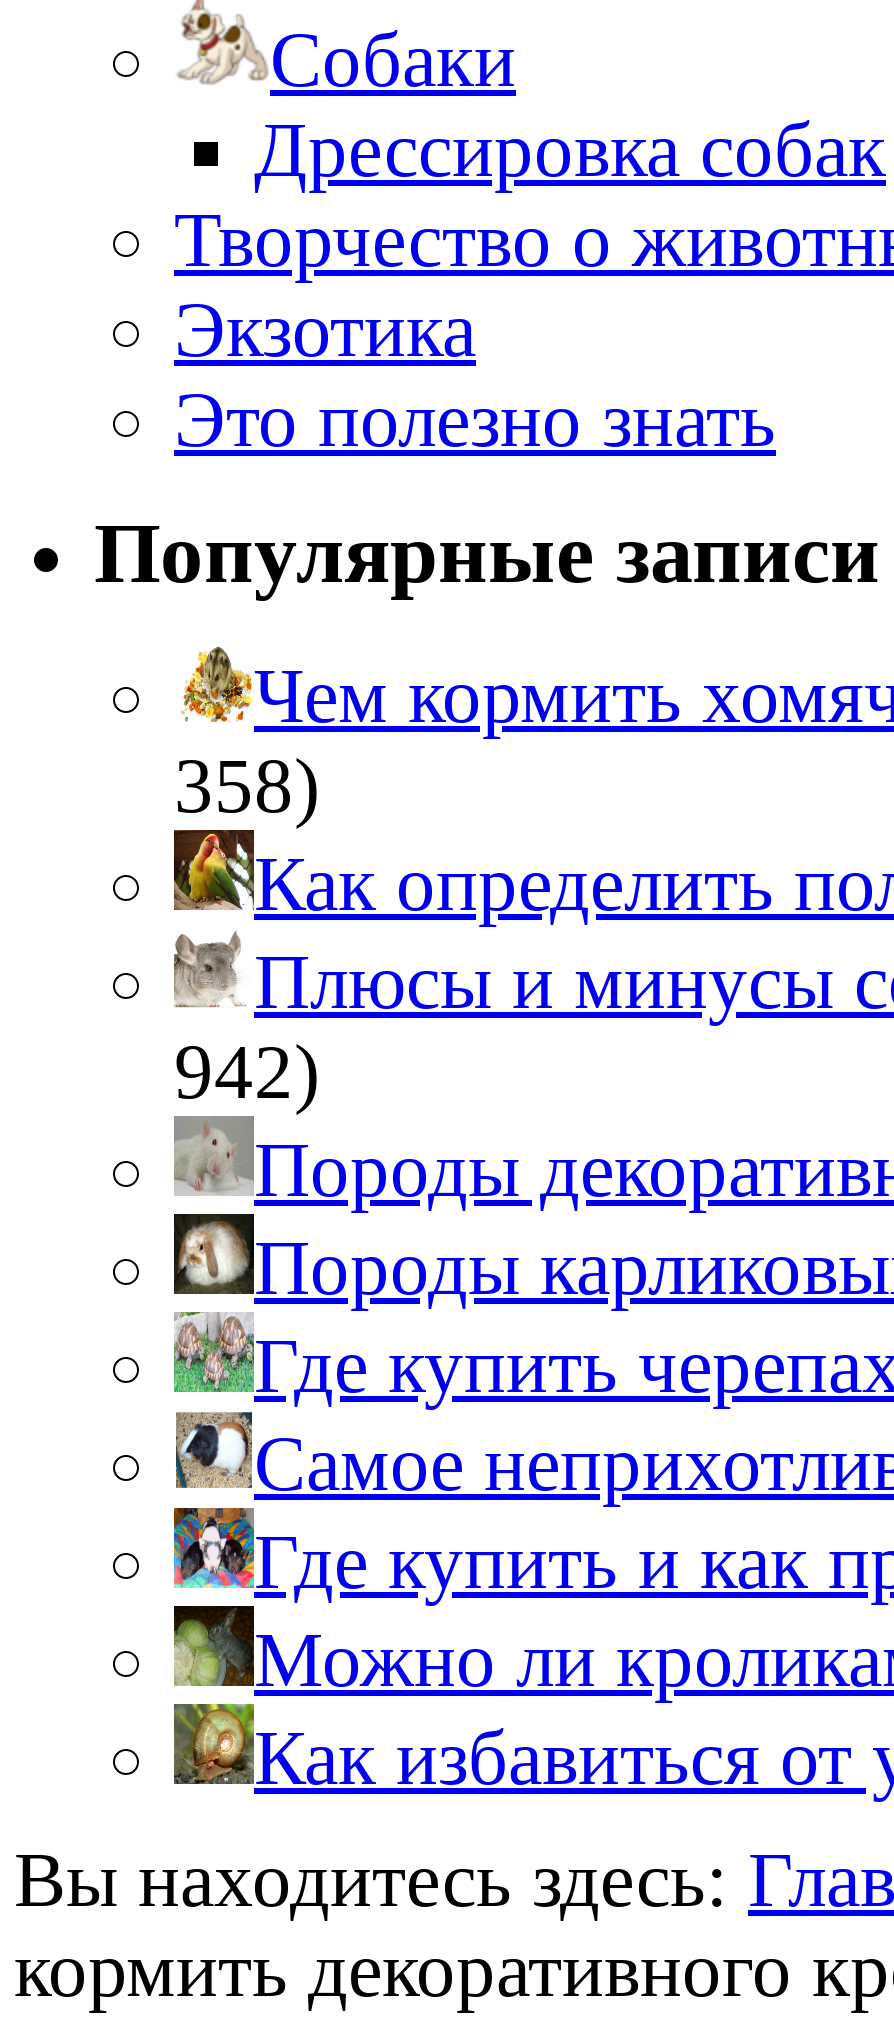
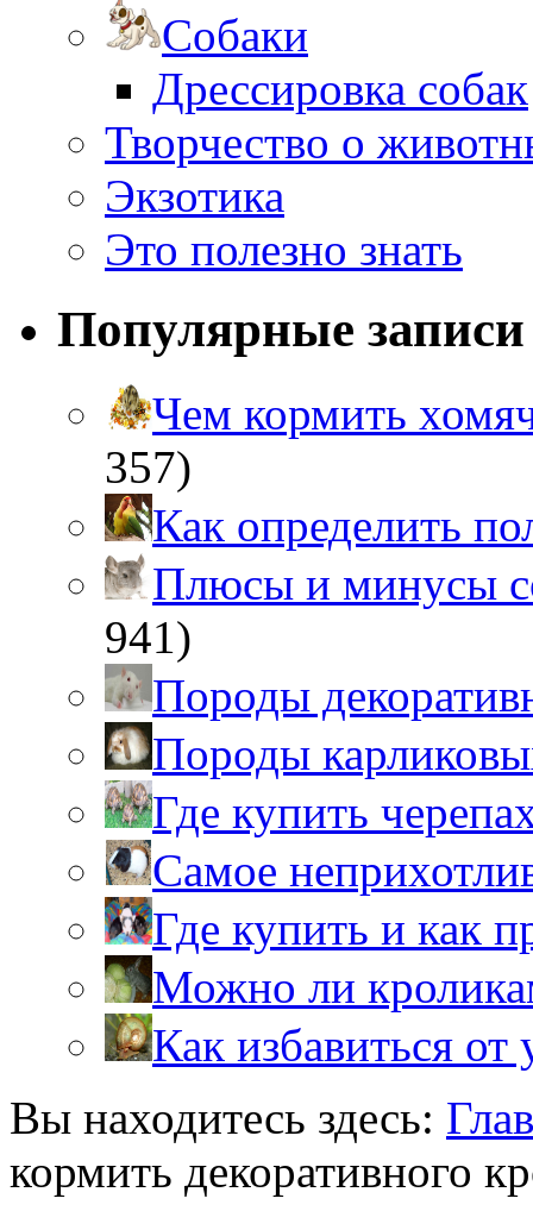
[174,742,320,828] 358) -> [105,441,192,493] 357)
[174,1028,320,1114] 942) -> [105,612,192,663] 941)

